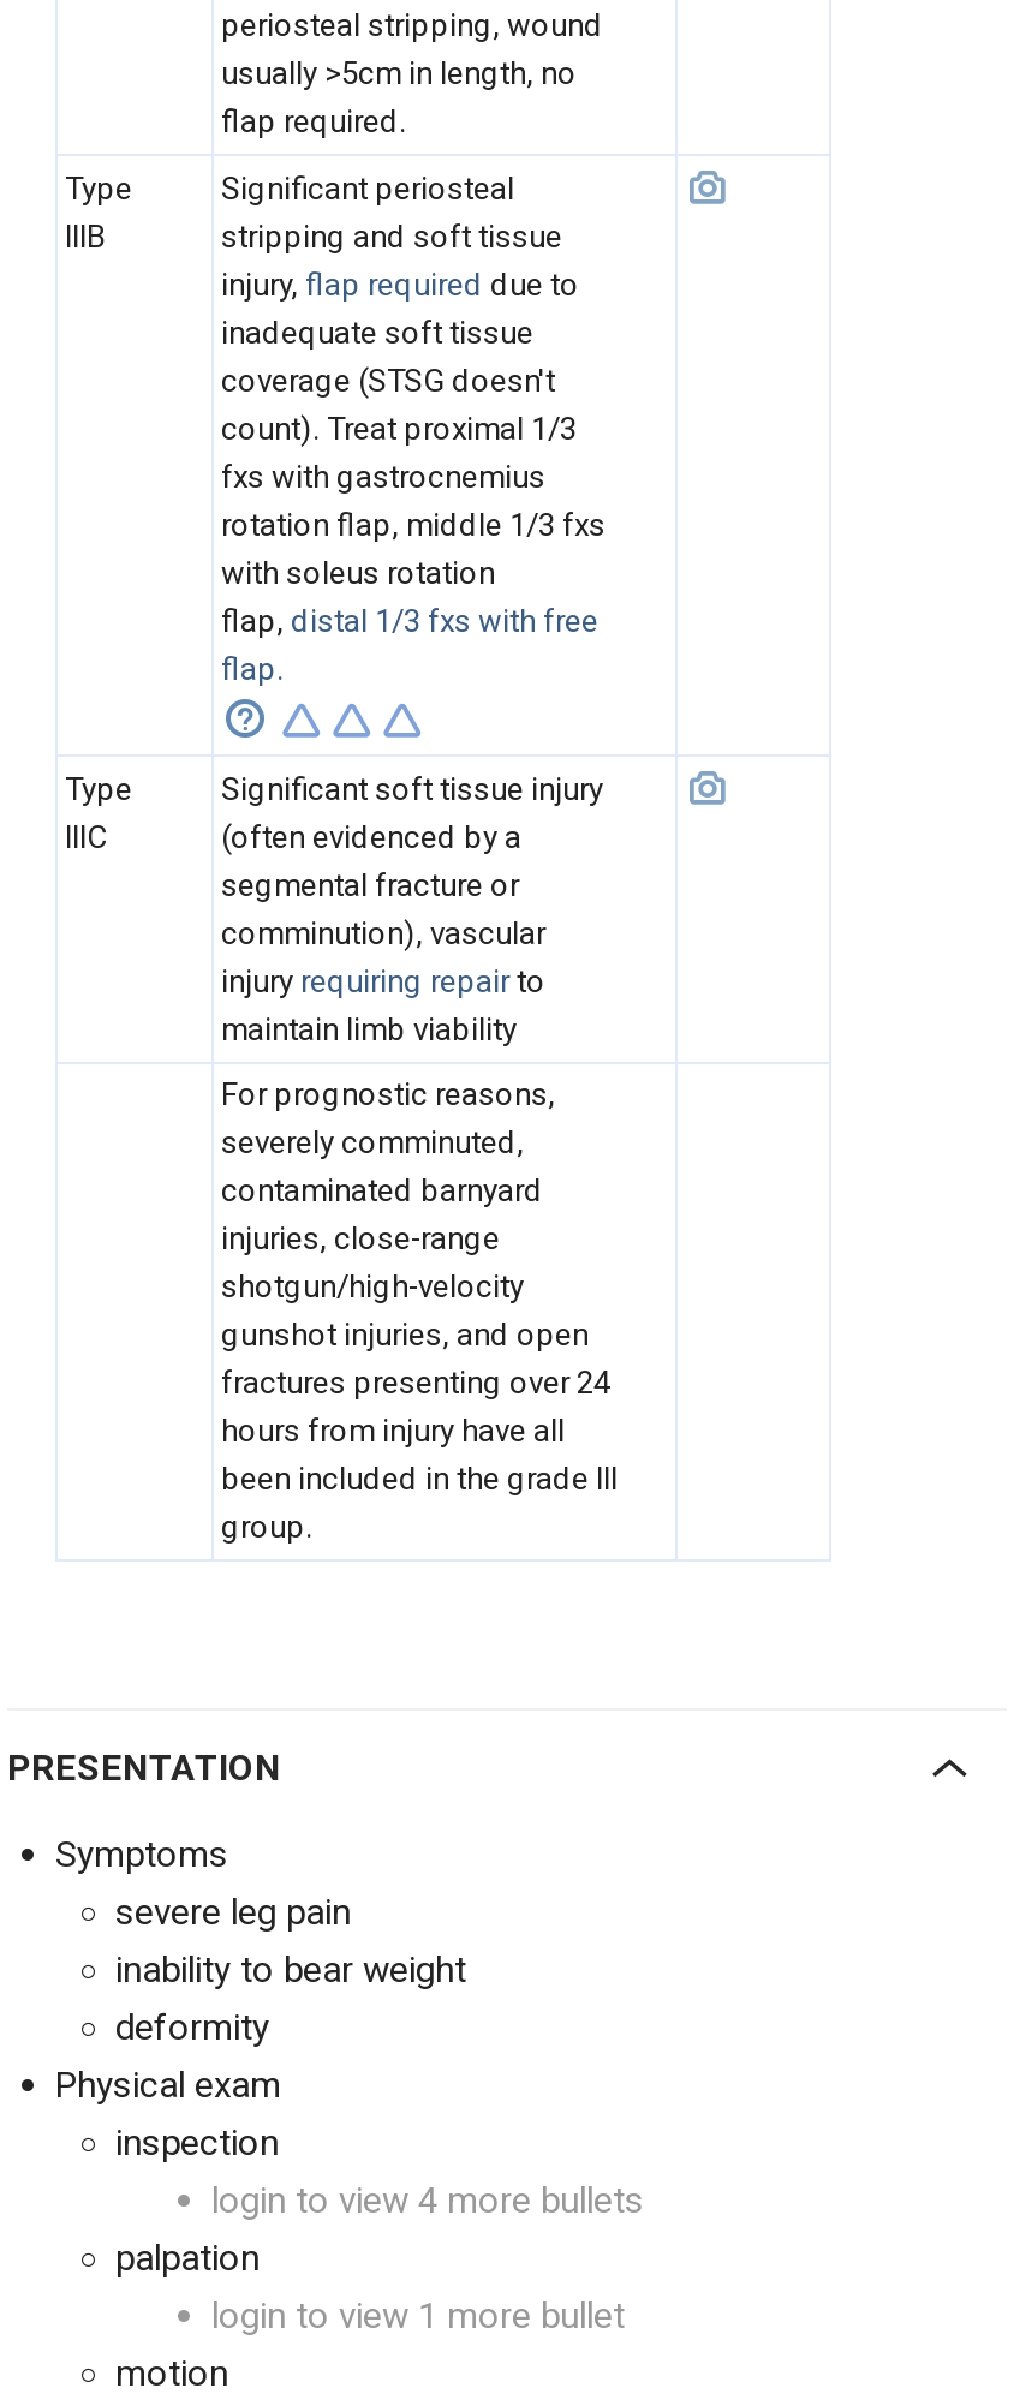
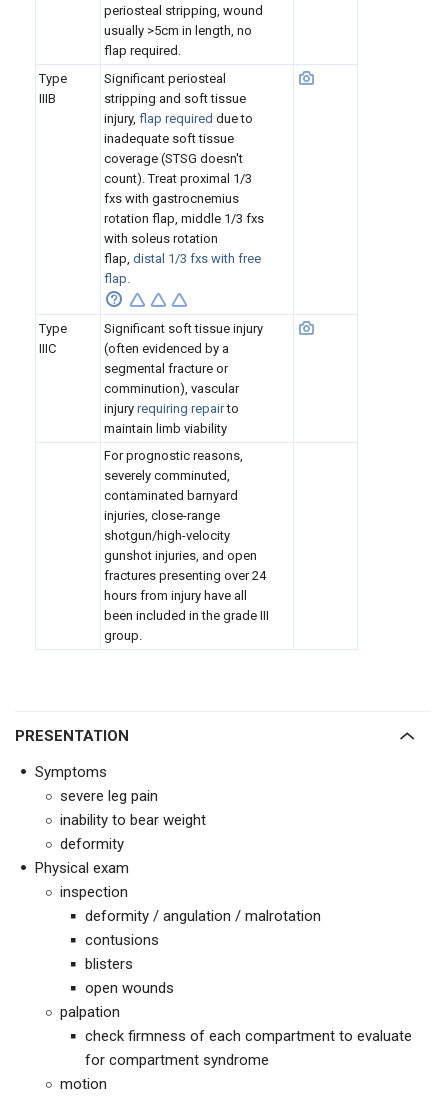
[211,2179,644,2222] login to view 4 more bullets -> [85,907,321,997] deformity / angulation / malrotation | contusions | blisters | open wounds
[211,2294,625,2338] login to view 1 more bullet -> [85,1027,412,1069] check firmness of each compartment to evaluate | for compartment syndrome

